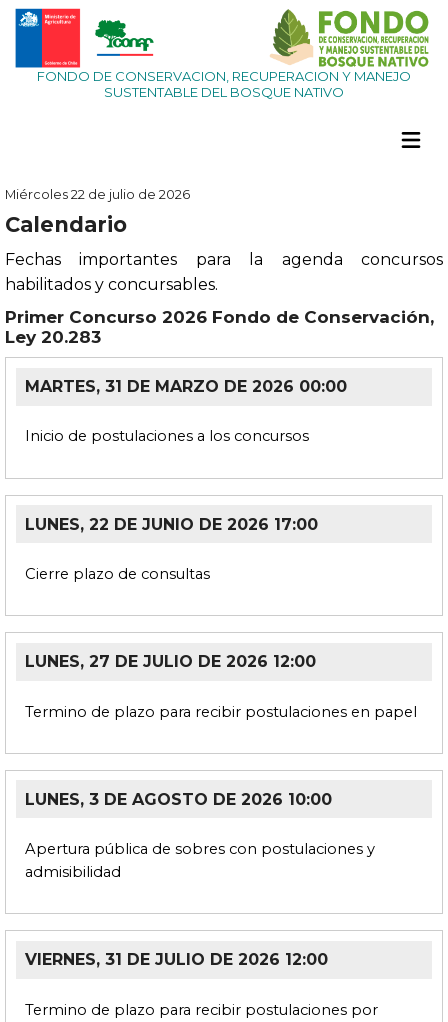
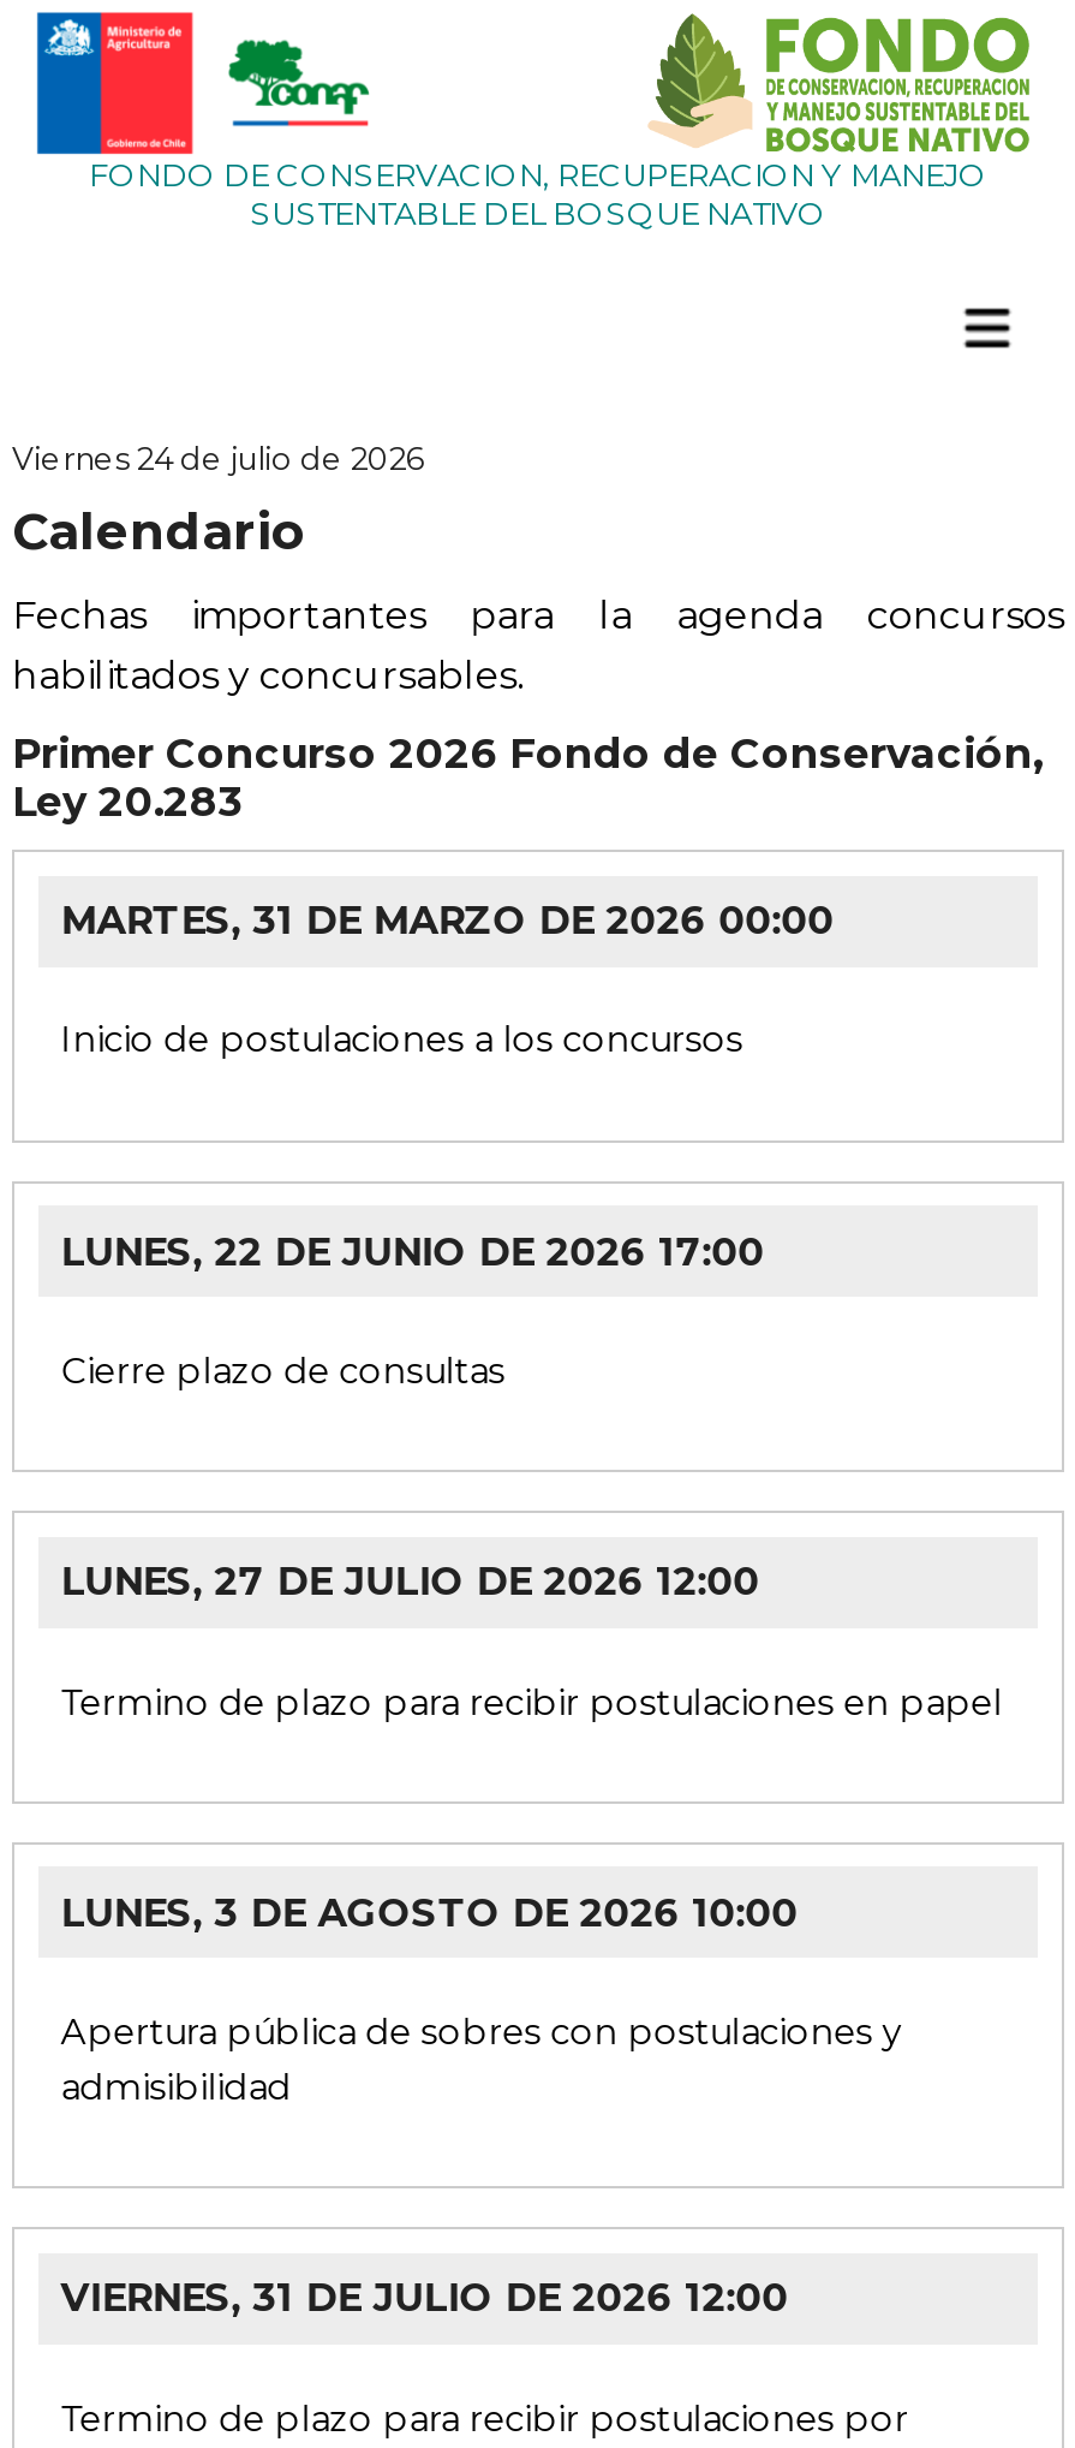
[5,187,190,202] Miércoles 22 de julio de 2026 -> [12,441,425,477] Viernes 24 de julio de 2026

